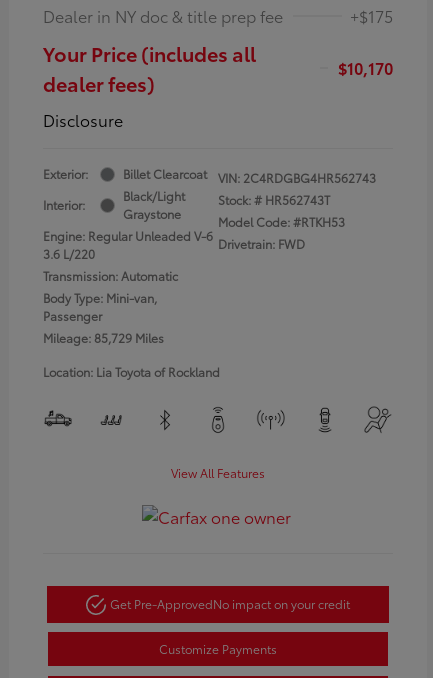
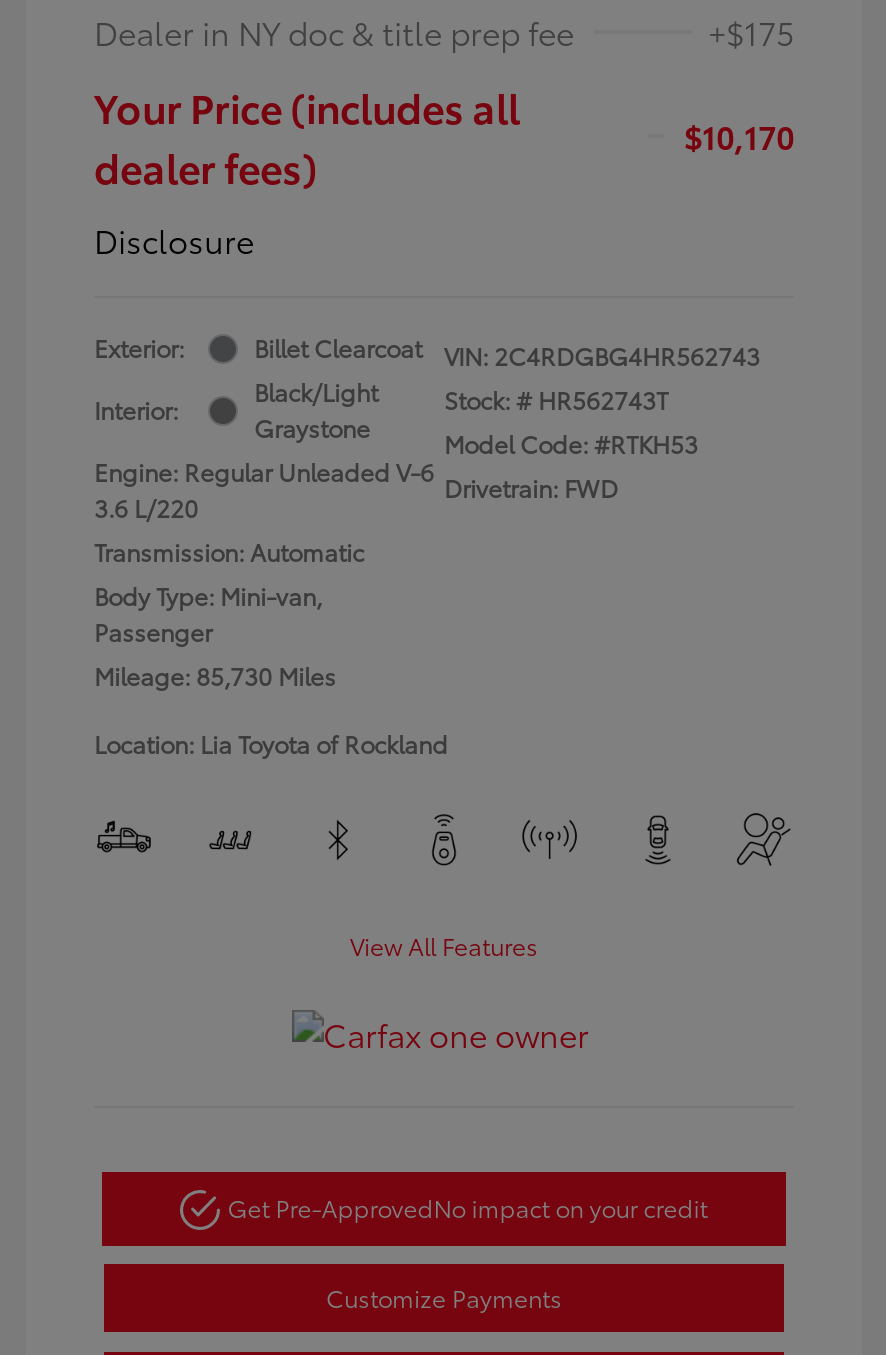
[43,329,164,346] Mileage: 85,729 Miles -> [94,658,336,692] Mileage: 85,730 Miles

